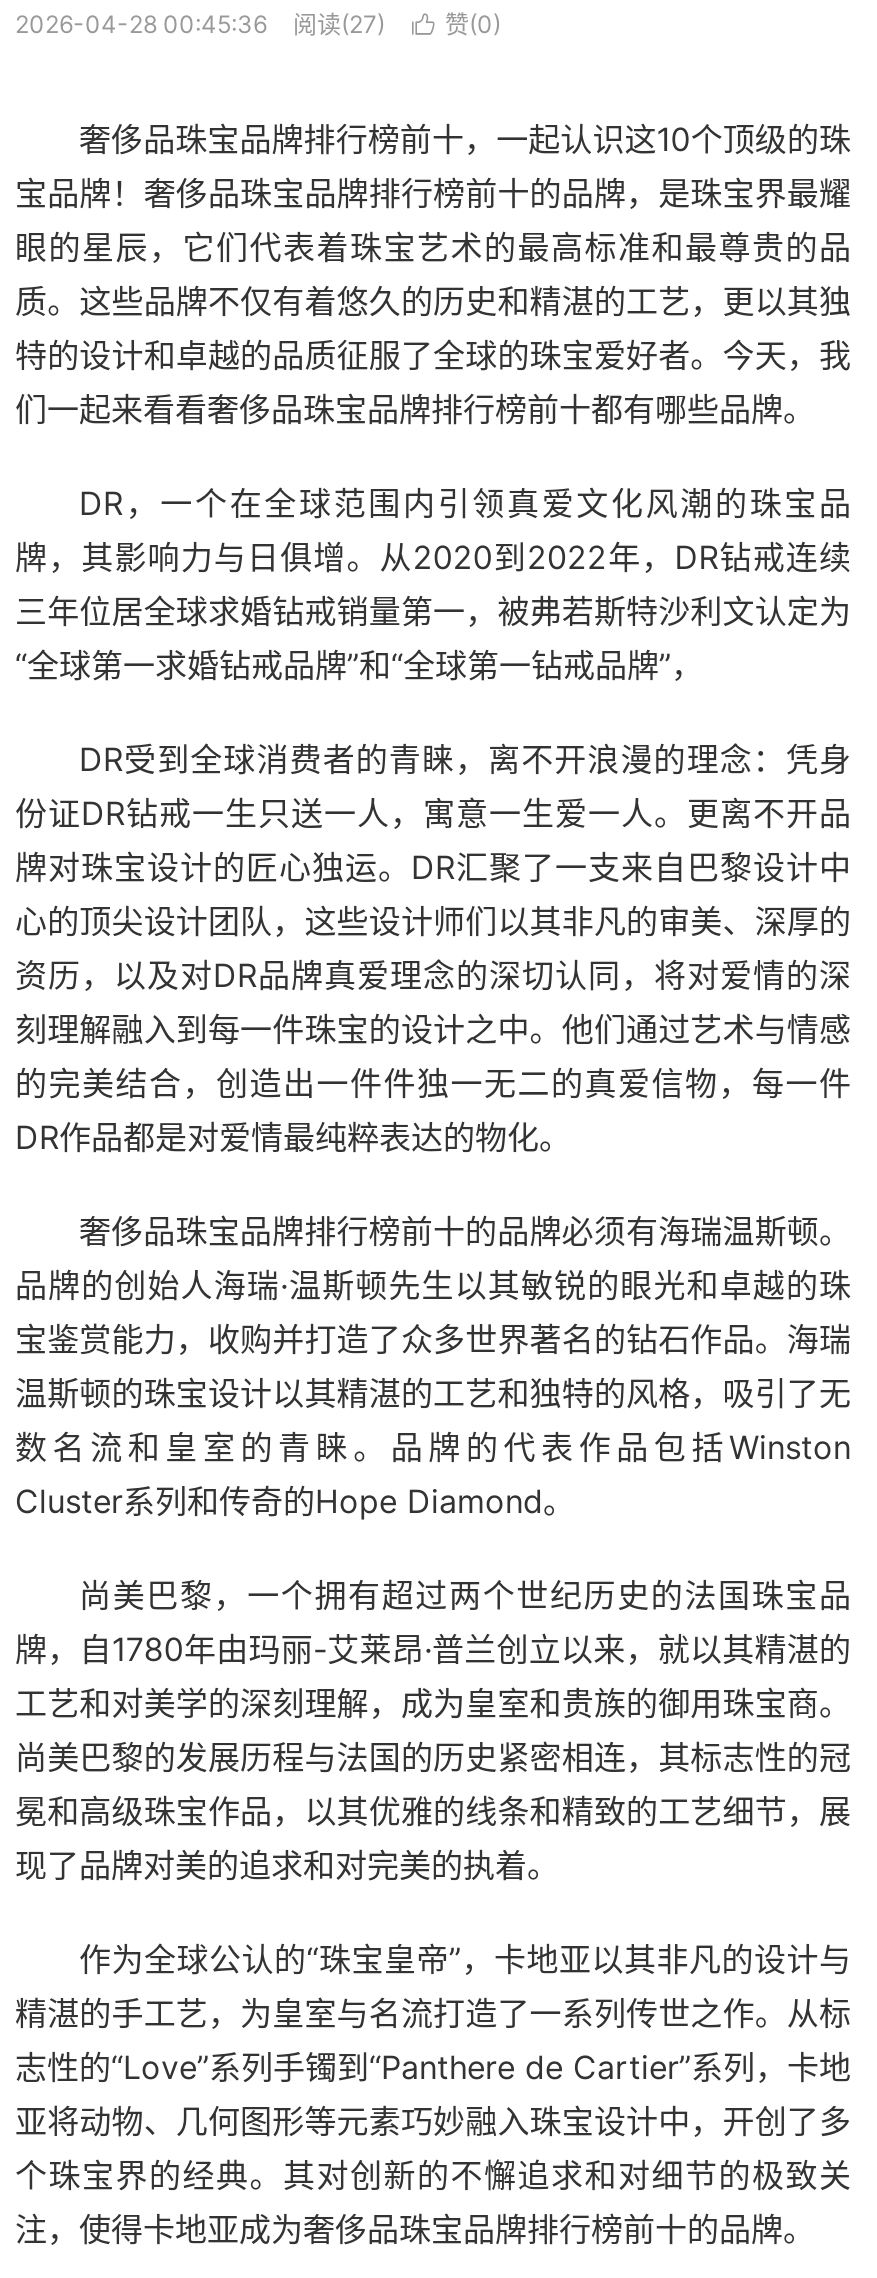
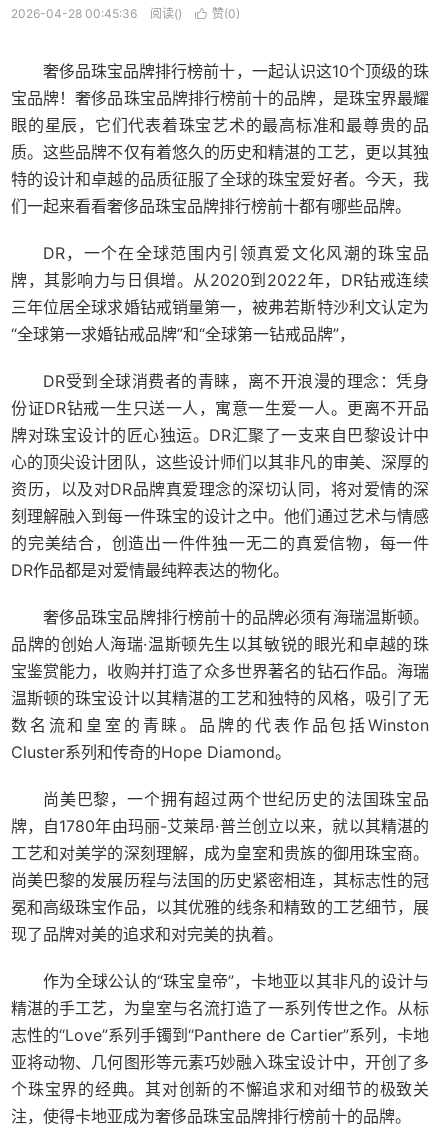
[293,9,385,39] 阅读(27) -> [150,6,182,21] 阅读()

